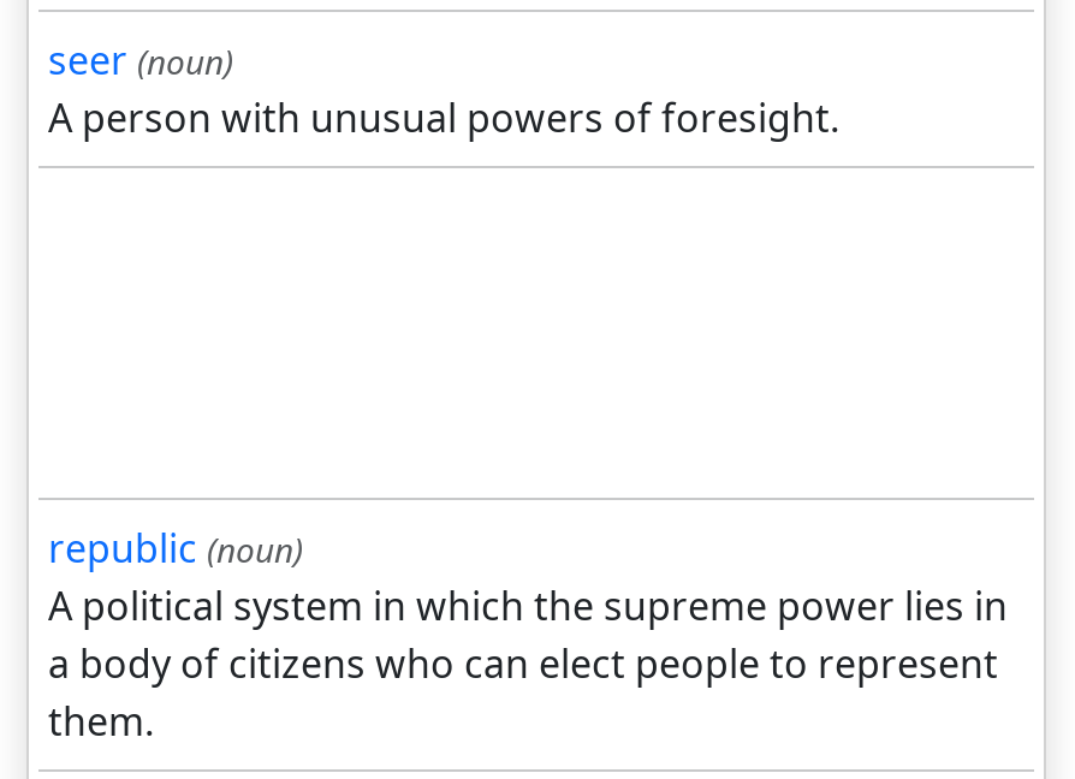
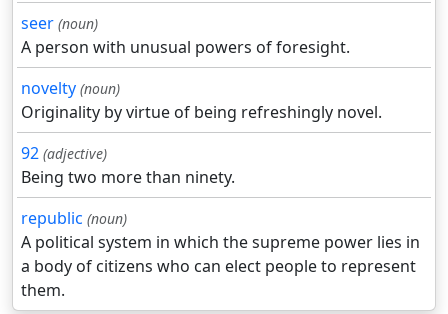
none -> [21,77,382,188] novelty (noun) | Originality by virtue of being refreshingly novel. | 92 (adjective) | Being two more than ninety.

